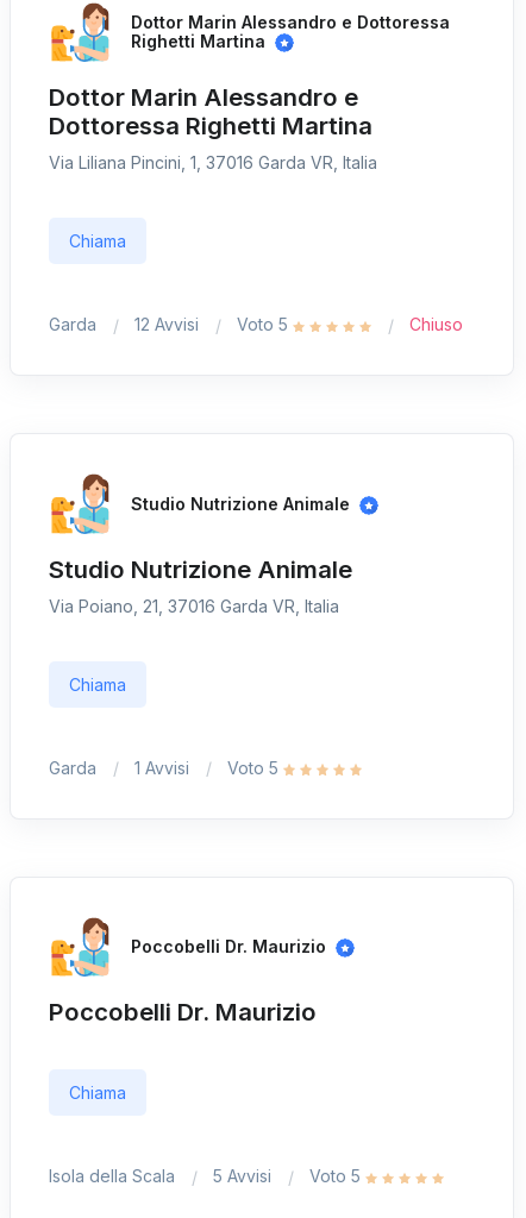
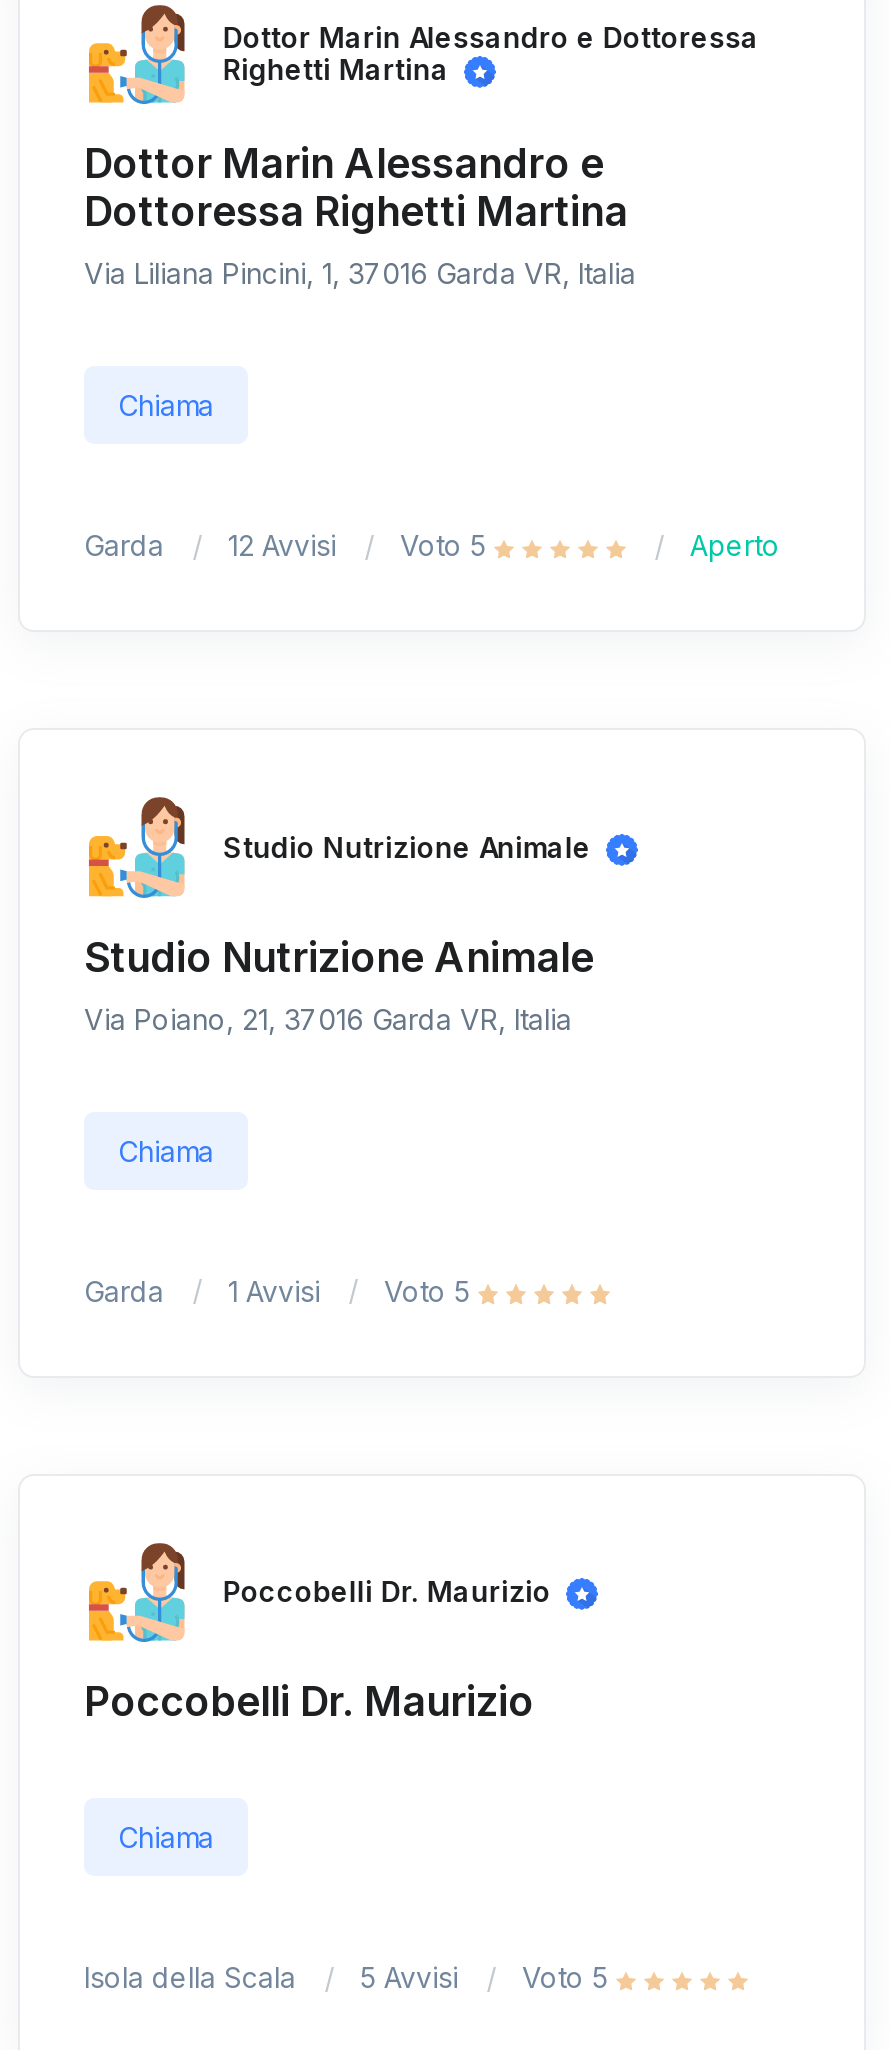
[409,315,463,335] Chiuso -> [690,529,780,563] Aperto

